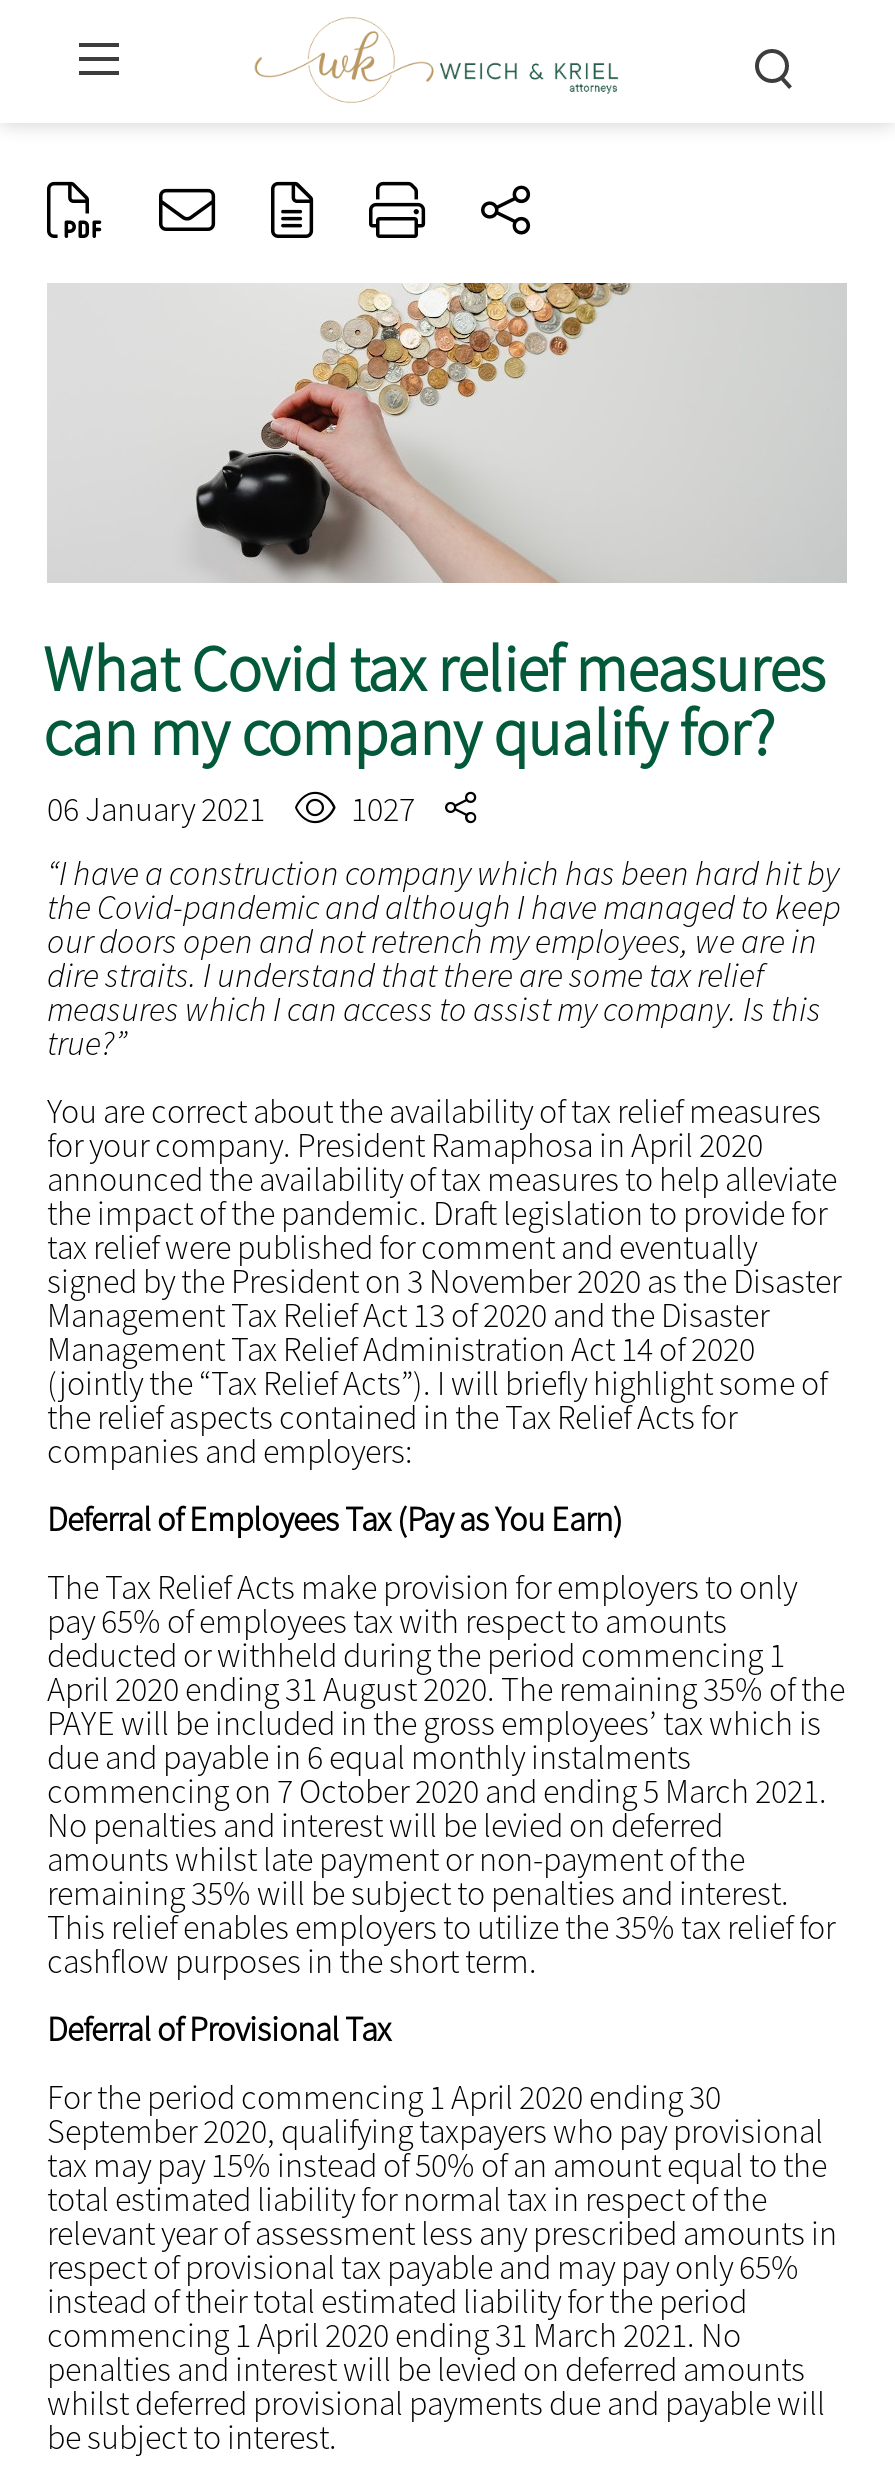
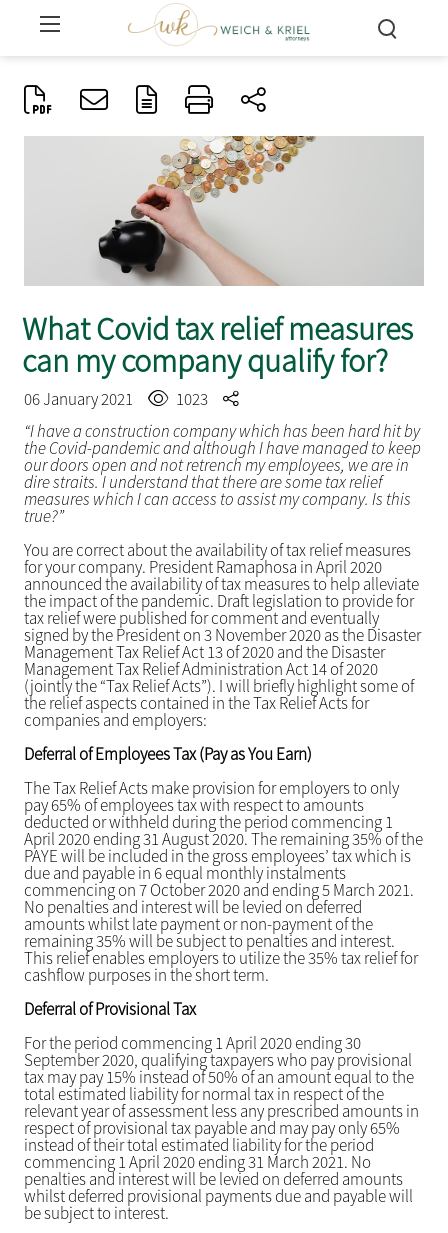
[47,787,421,831] 06 January 2021 1027 -> [24,388,211,410] 06 January 2021 1023

